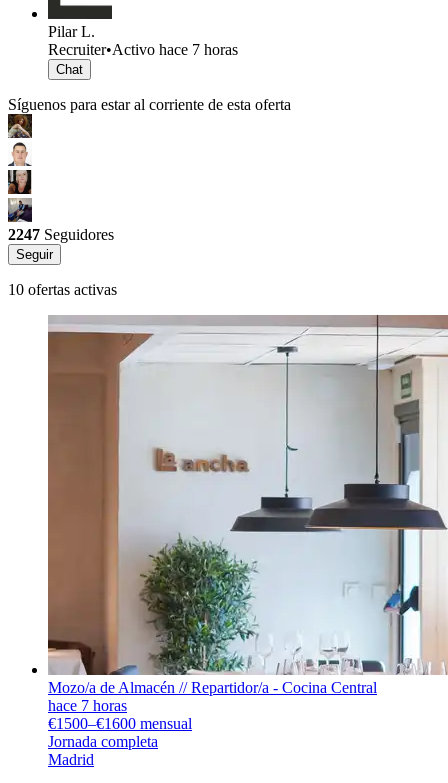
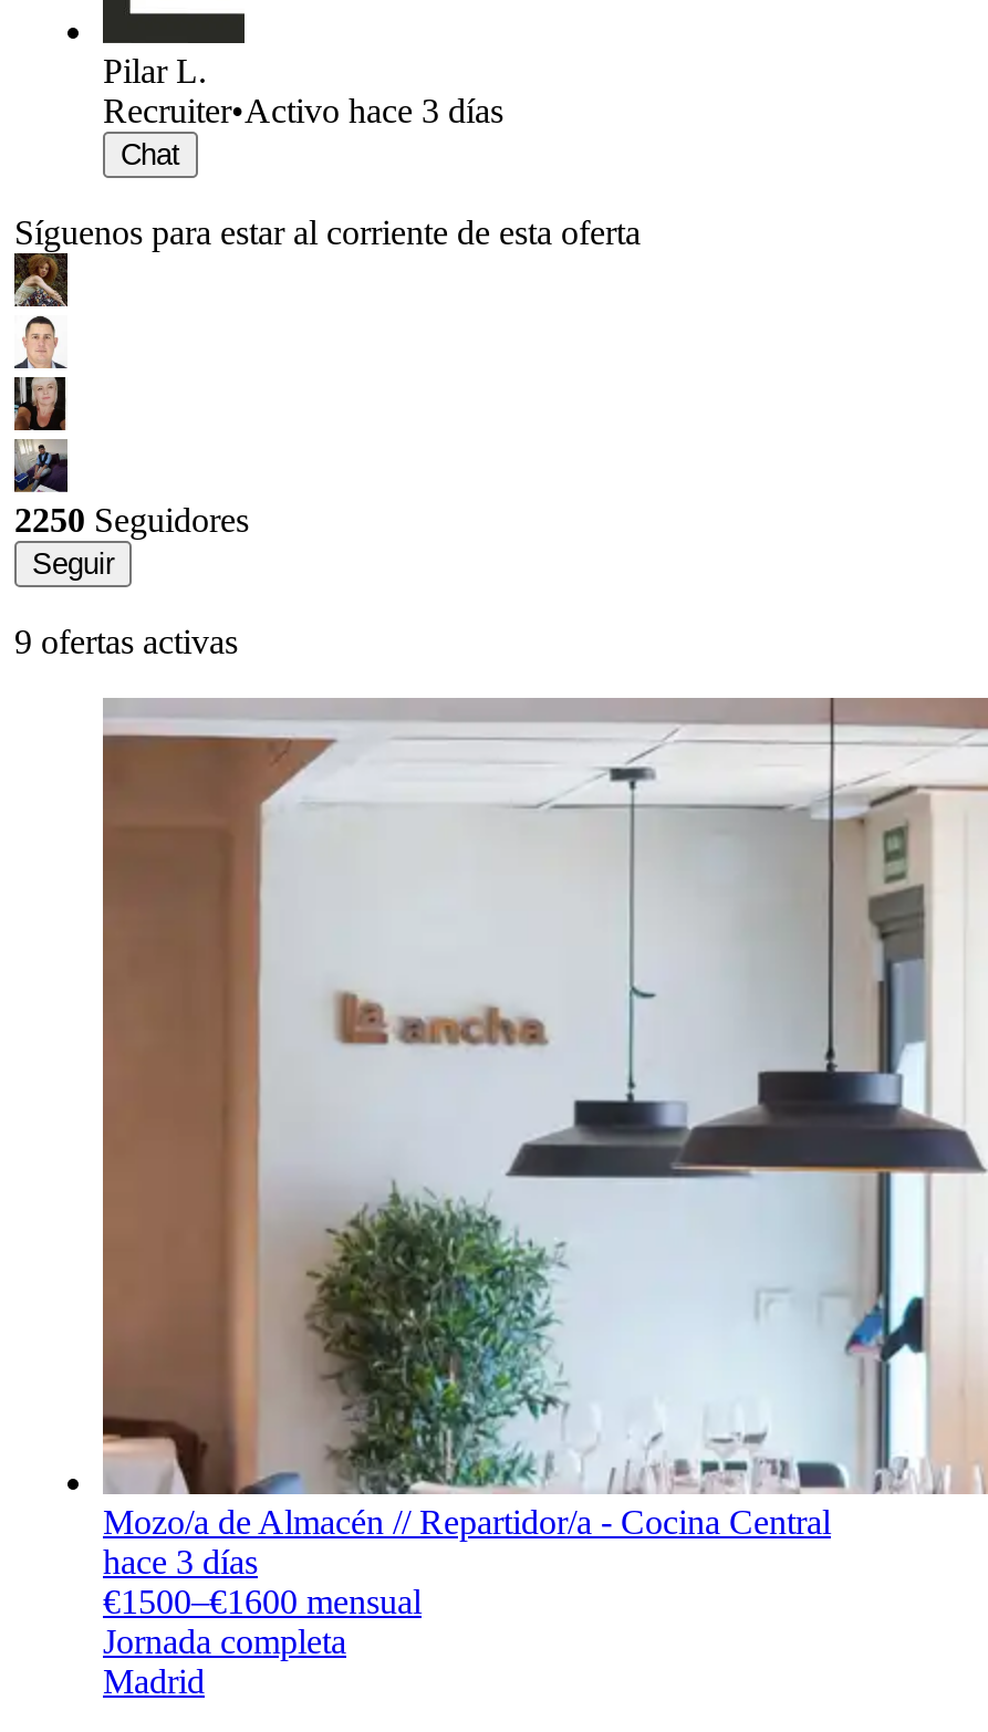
[48,41,238,58] Recruiter•Activo hace 7 horas -> [103,92,503,129] Recruiter•Activo hace 3 días
[8,226,114,243] 2247 Seguidores -> [14,501,249,538] 2250 Seguidores
[8,281,117,298] 10 ofertas activas -> [14,622,238,660] 9 ofertas activas
[48,697,127,714] hace 7 horas -> [103,1543,258,1580] hace 3 días

